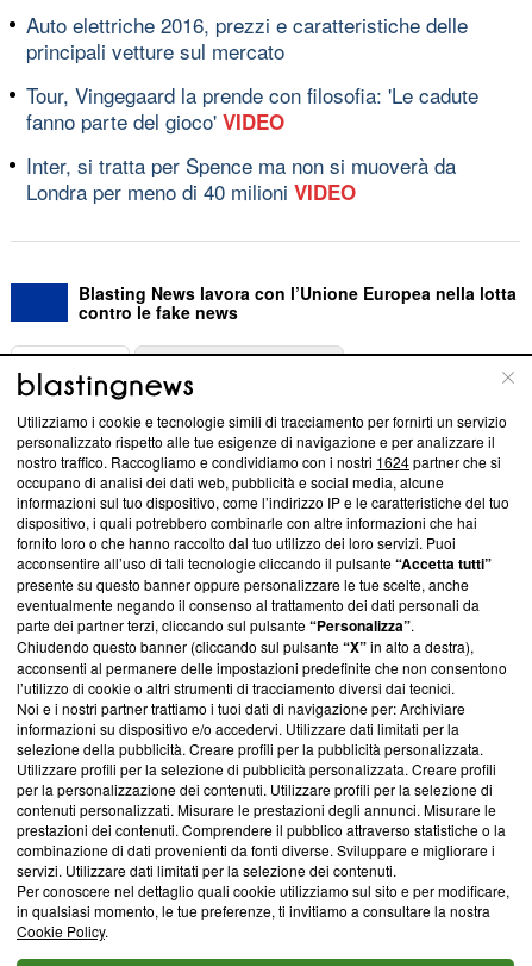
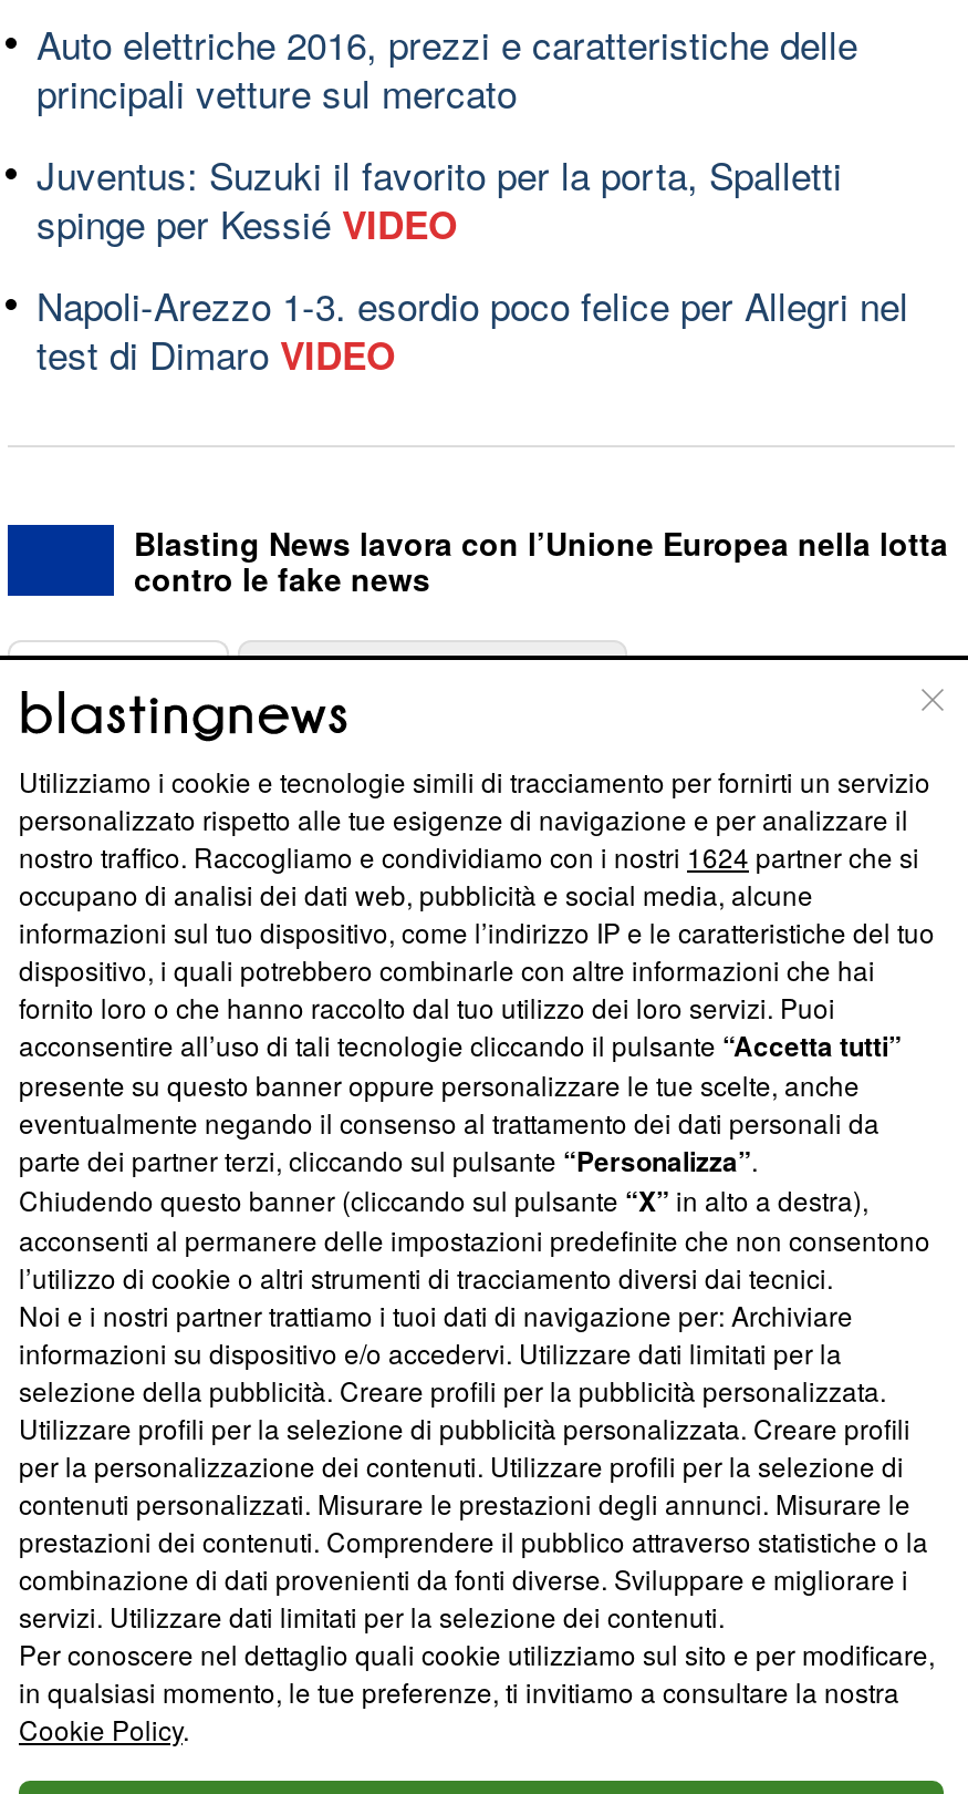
[26,79,478,135] Tour, Vingegaard la prende con filosofia: 'Le cadute | fanno parte del gioco' VIDEO -> [37,145,842,249] Juventus: Suzuki il favorito per la porta, Spalletti | spinge per Kessié VIDEO
[26,149,456,205] Inter, si tratta per Spence ma non si muoverà da | Londra per meno di 40 milioni VIDEO -> [37,276,908,380] Napoli-Arezzo 1-3. esordio poco felice per Allegri nel | test di Dimaro VIDEO

